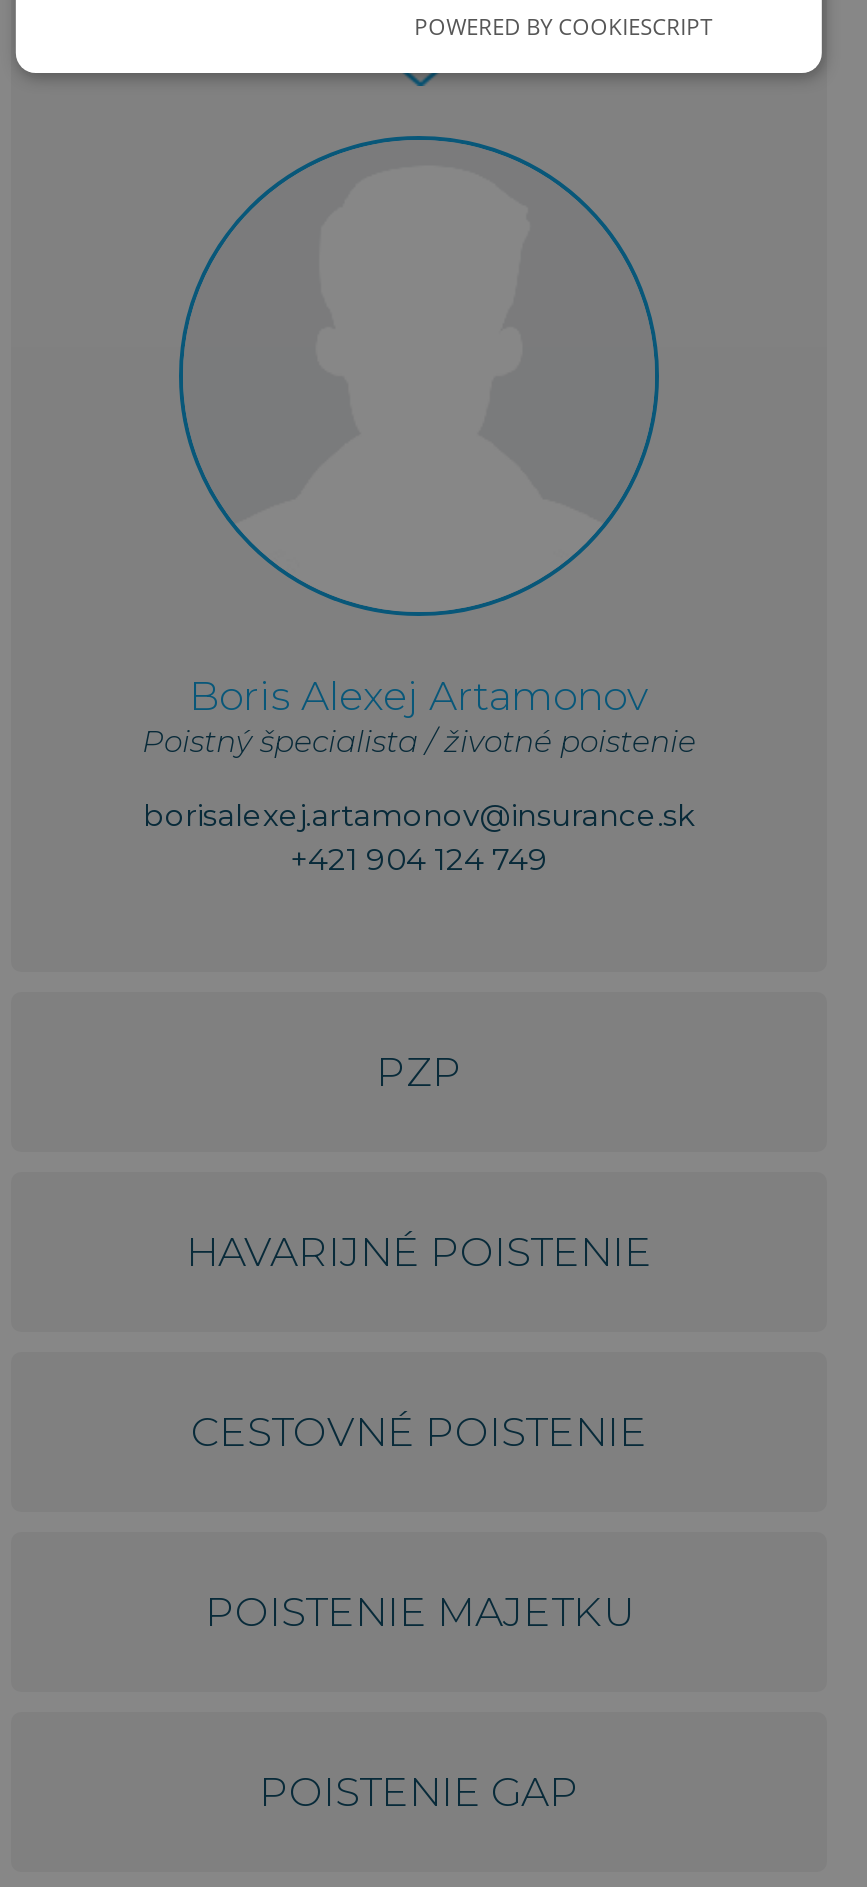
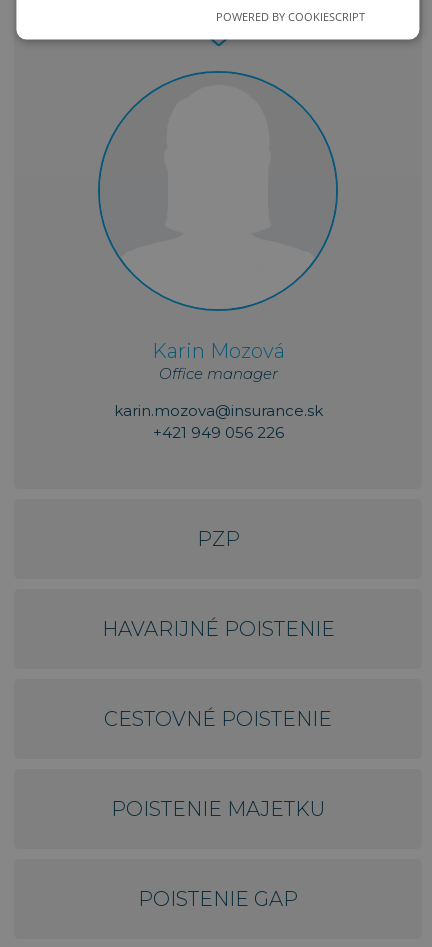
[142,672,696,760] Boris Alexej Artamonov | Poistný špecialista / životné poistenie -> [151,339,284,383] Karin Mozová | Office manager
[143,796,695,878] borisalexej.artamonov@insurance.sk | +421 904 124 749 -> [113,401,322,442] karin.mozova@insurance.sk | +421 949 056 226

